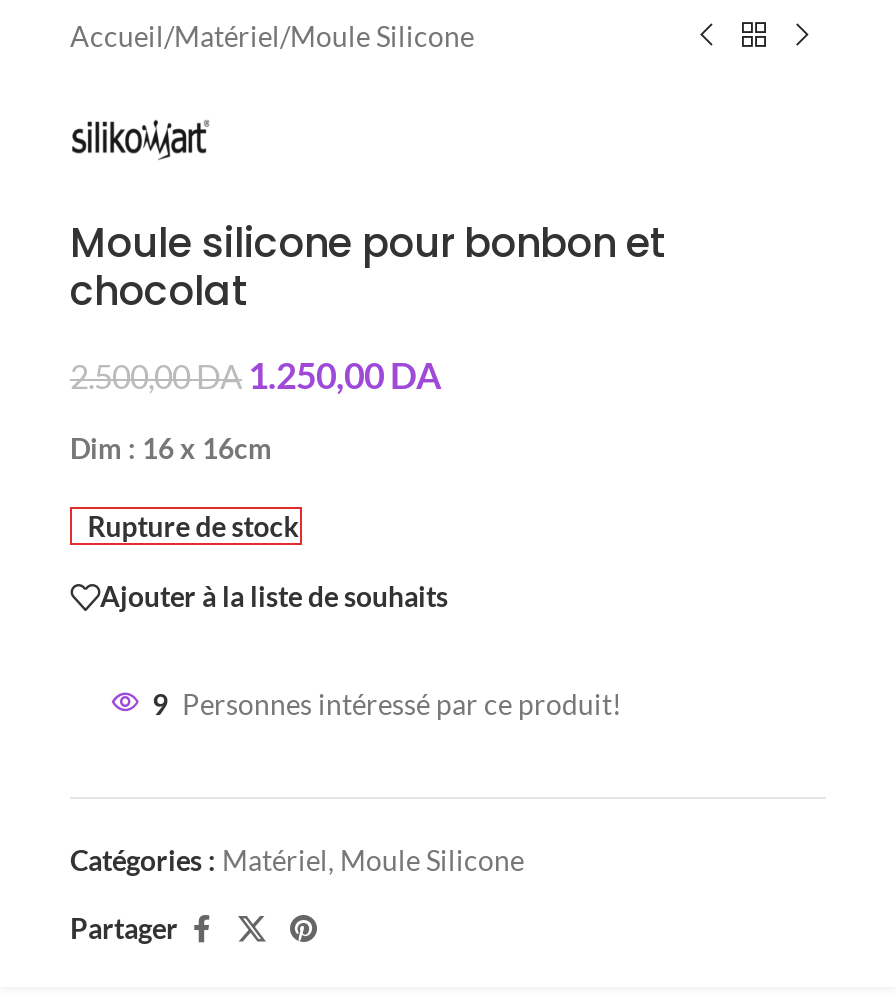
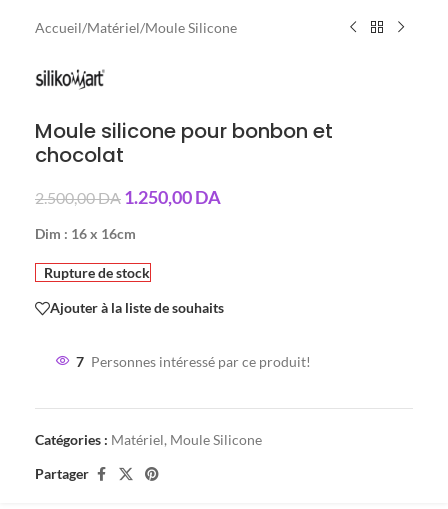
[152,686,622,720] 9 Personnes intéressé par ce produit! -> [76,353,311,370] 7 Personnes intéressé par ce produit!

